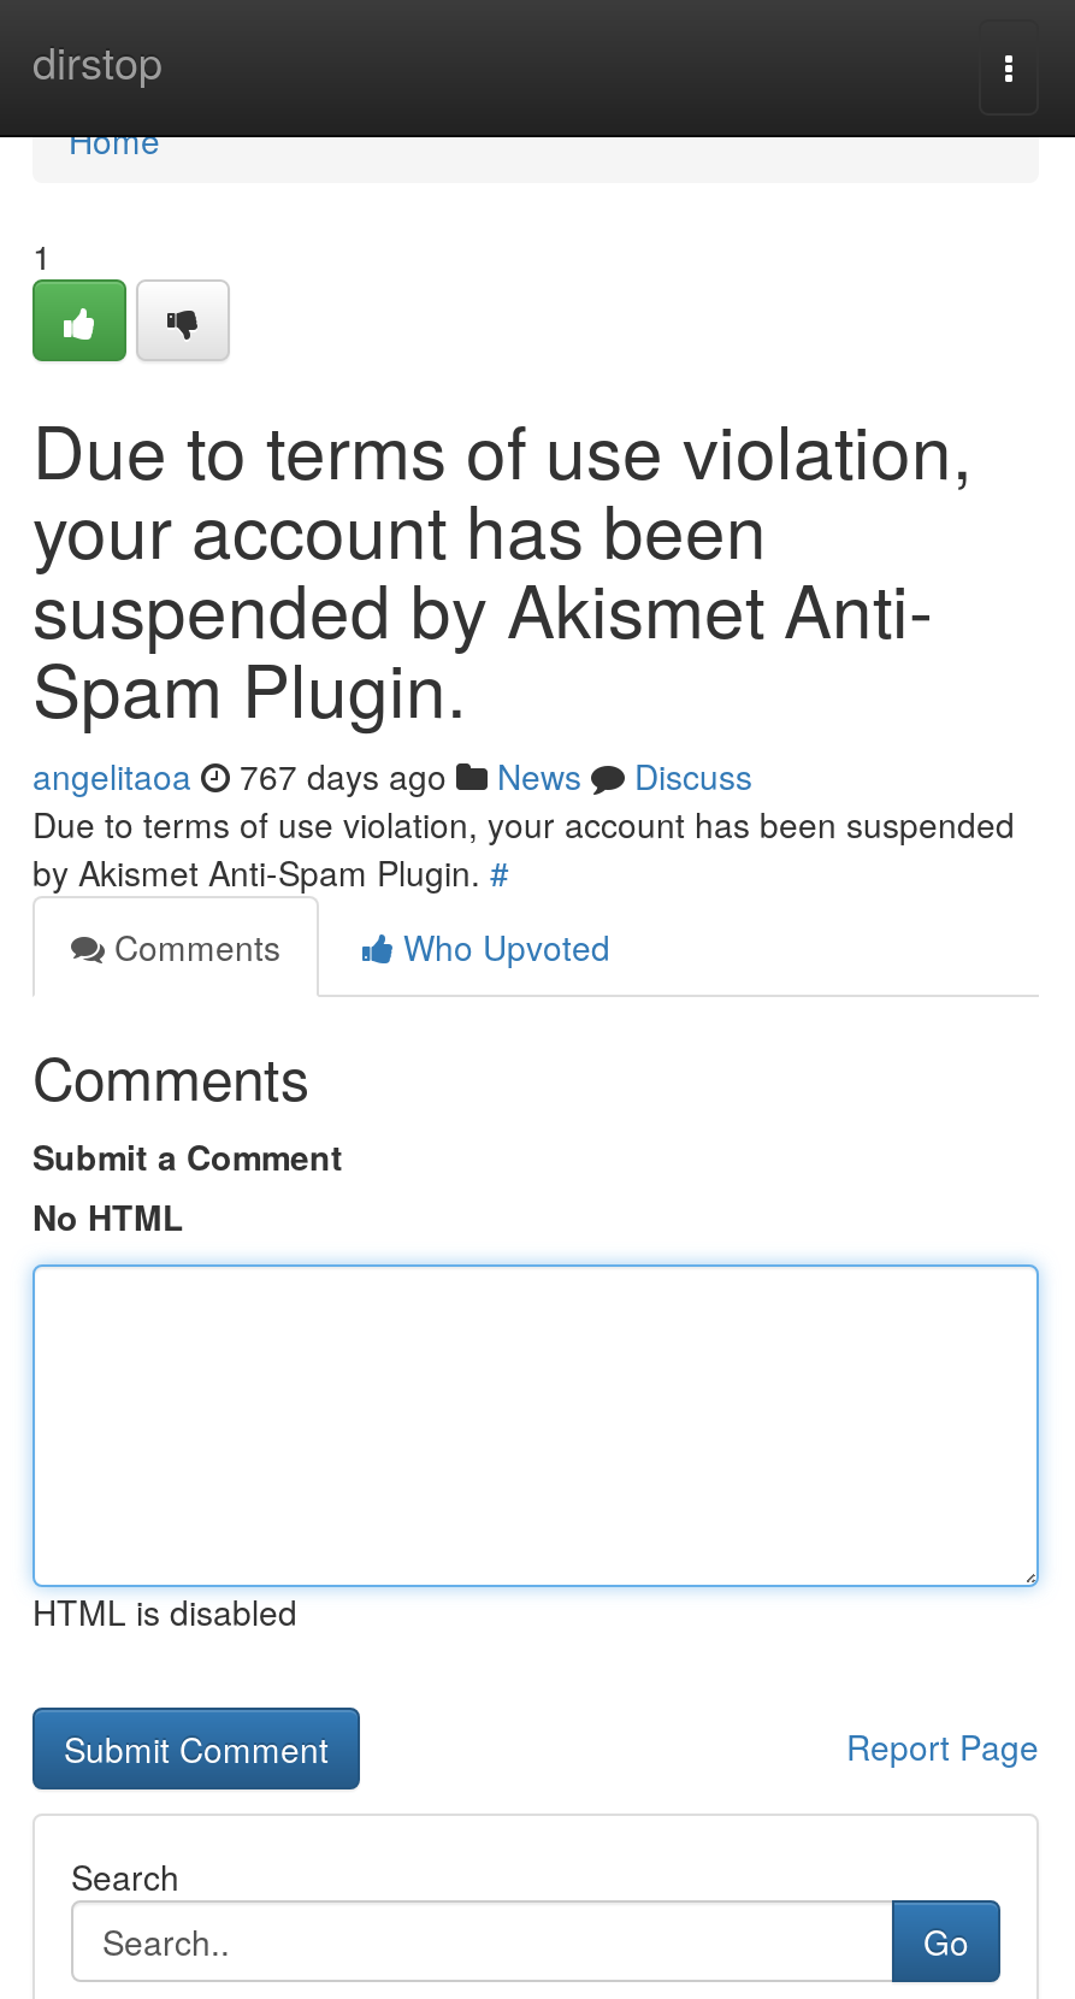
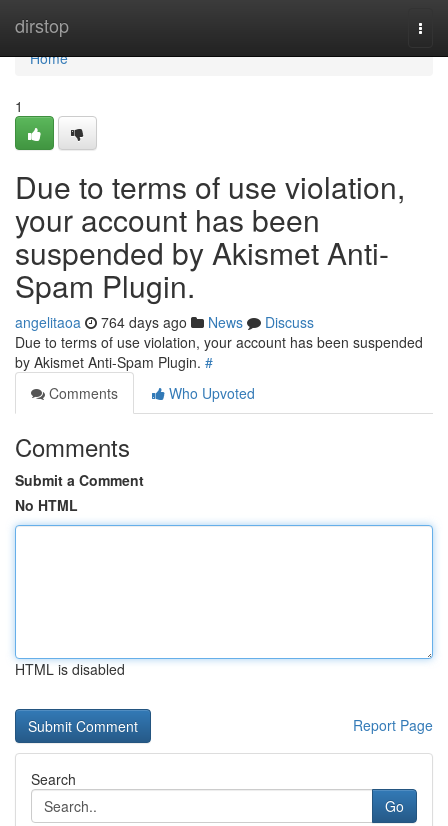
[33,751,752,800] angelitaoa 767 days ago News Discuss -> [15,312,314,332] angelitaoa 764 days ago News Discuss

